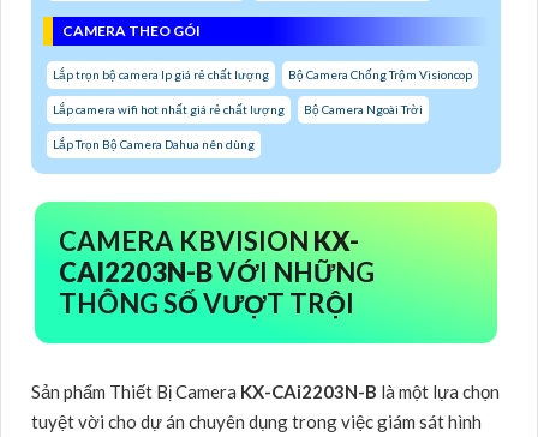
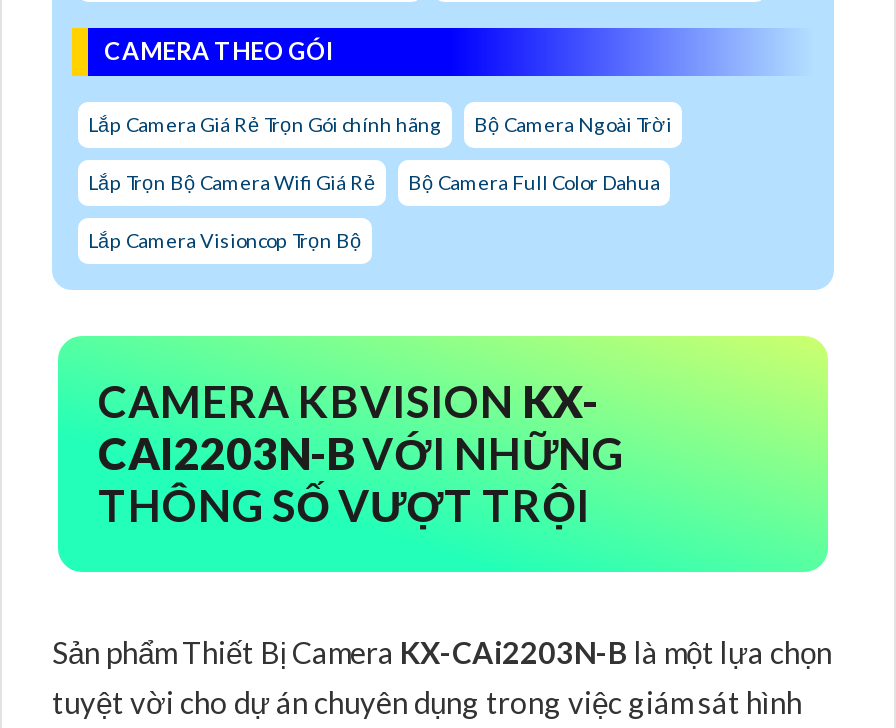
[53,67,472,117] Lắp trọn bộ camera Ip giá rẻ chất lượng | Bộ Camera Chống Trộm Visioncop | Lắp camera wifi hot nhất giá rẻ chất lượng -> [88,112,442,136] Lắp Camera Giá Rẻ Trọn Gói chính hãng
moved [304,102,423,117] -> [474,112,672,136]: Bộ Camera Ngoài Trời
[53,137,255,152] Lắp Trọn Bộ Camera Dahua nên dùng -> [88,170,660,252] Lắp Trọn Bộ Camera Wifi Giá Rẻ | Bộ Camera Full Color Dahua | Lắp Camera Visioncop Trọn Bộ

